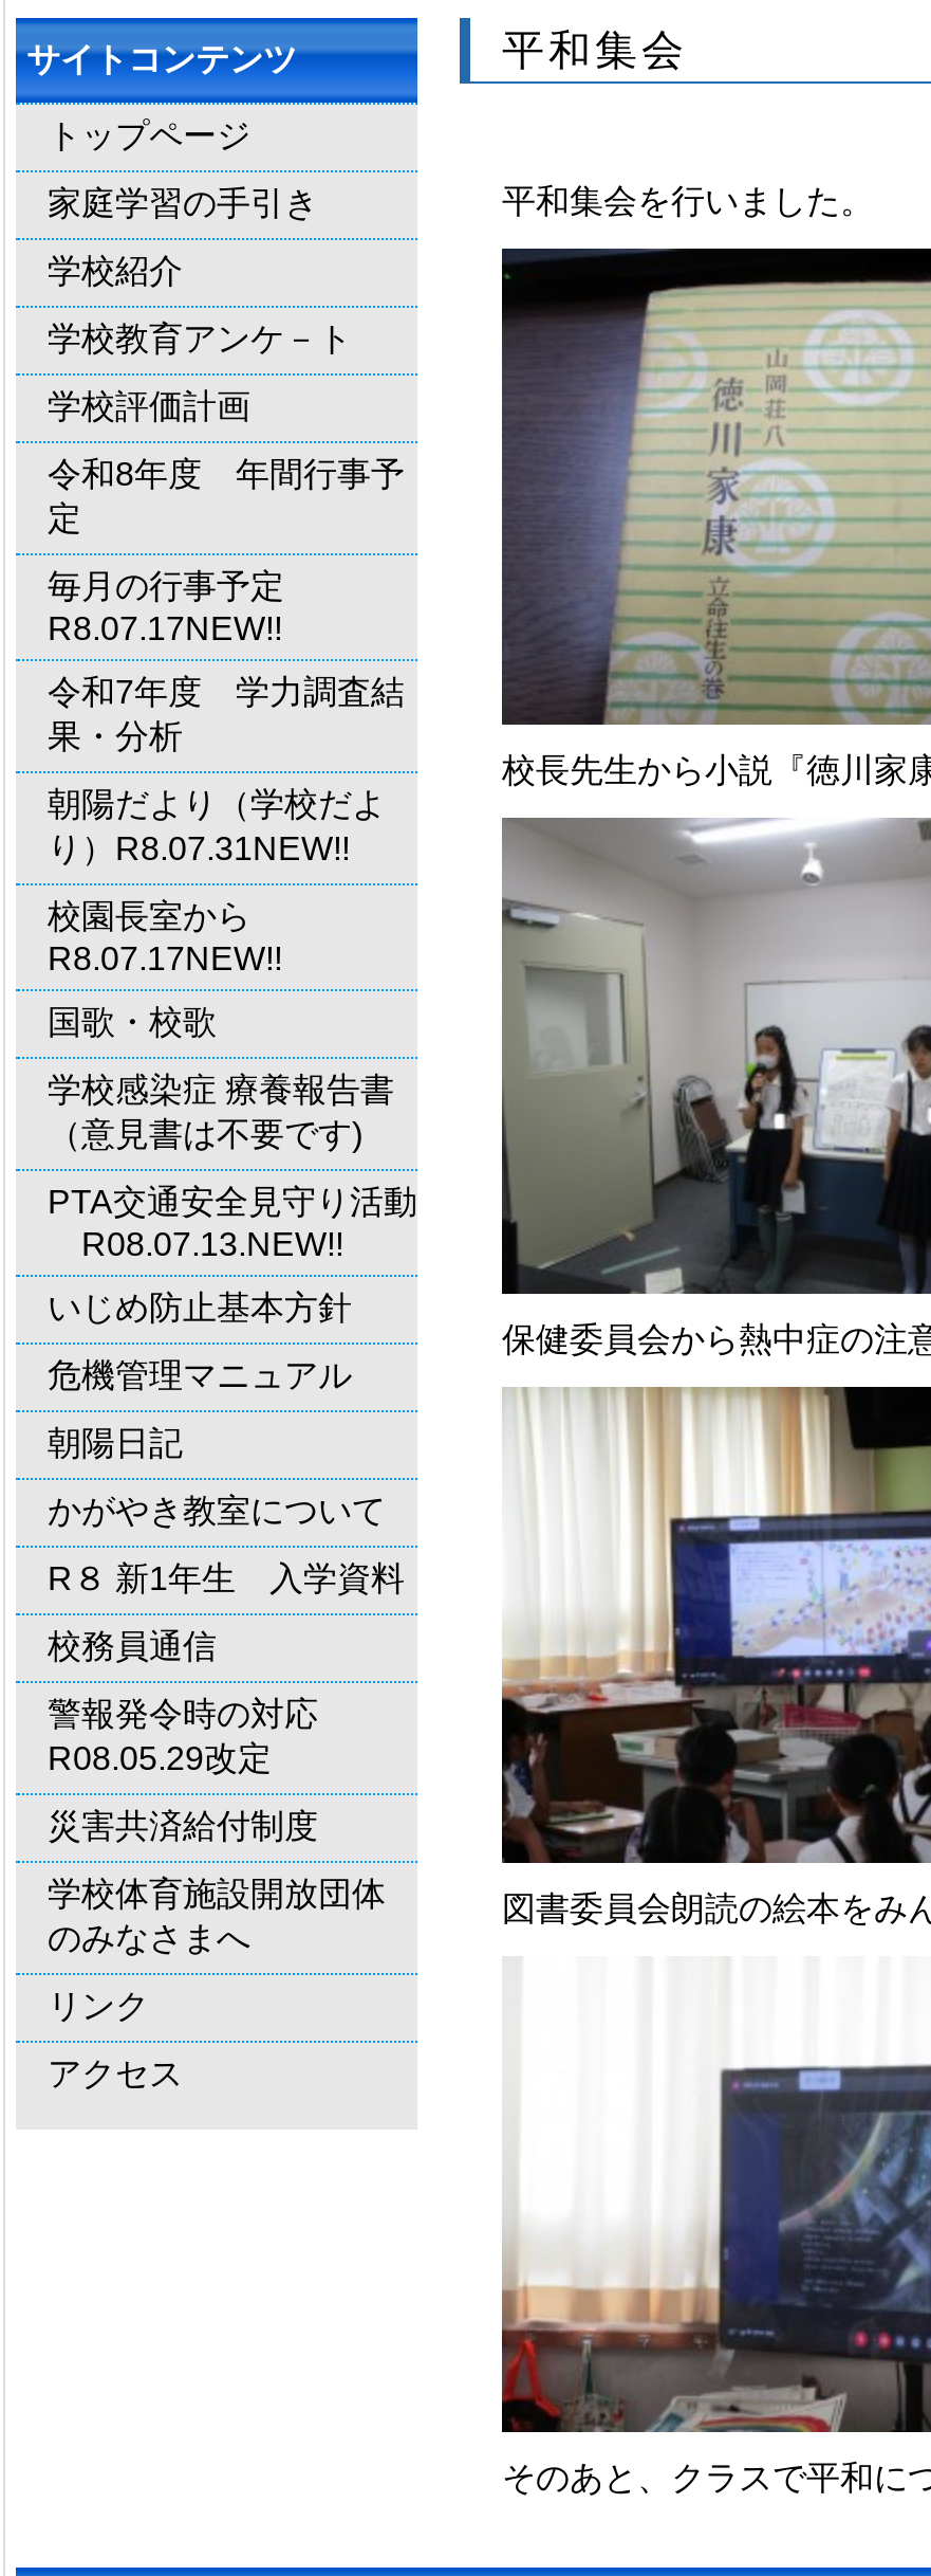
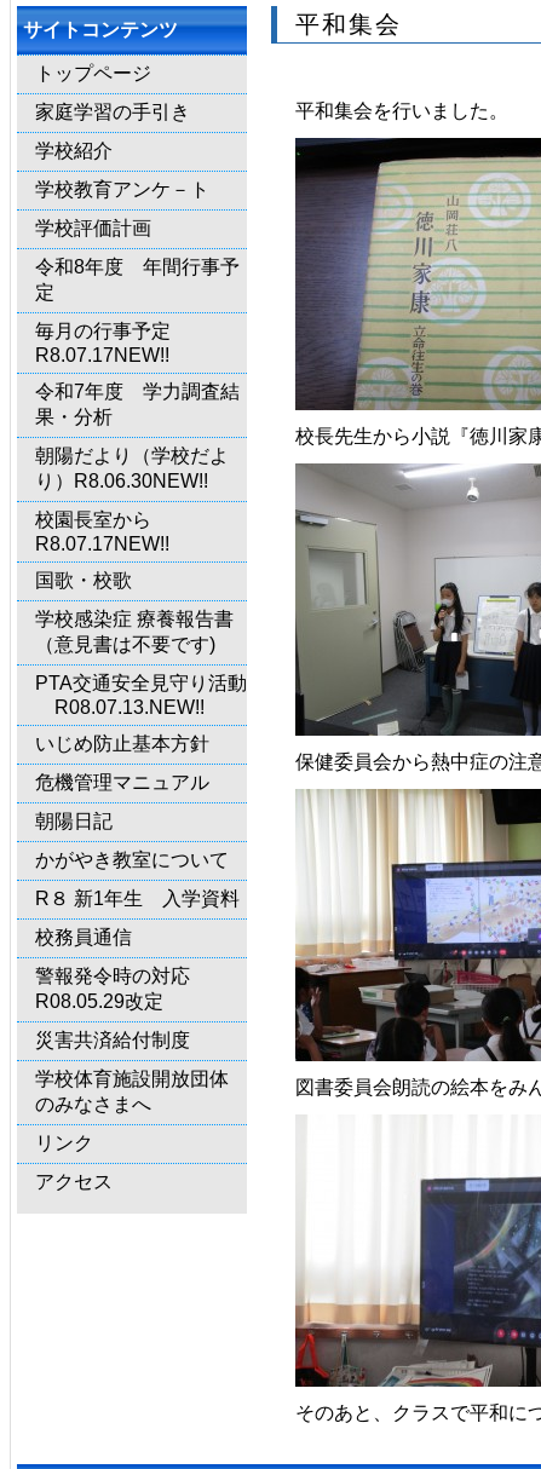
[48,830,350,866] り）R8.07.31NEW!! -> [35,471,208,491] り）R8.06.30NEW!!

